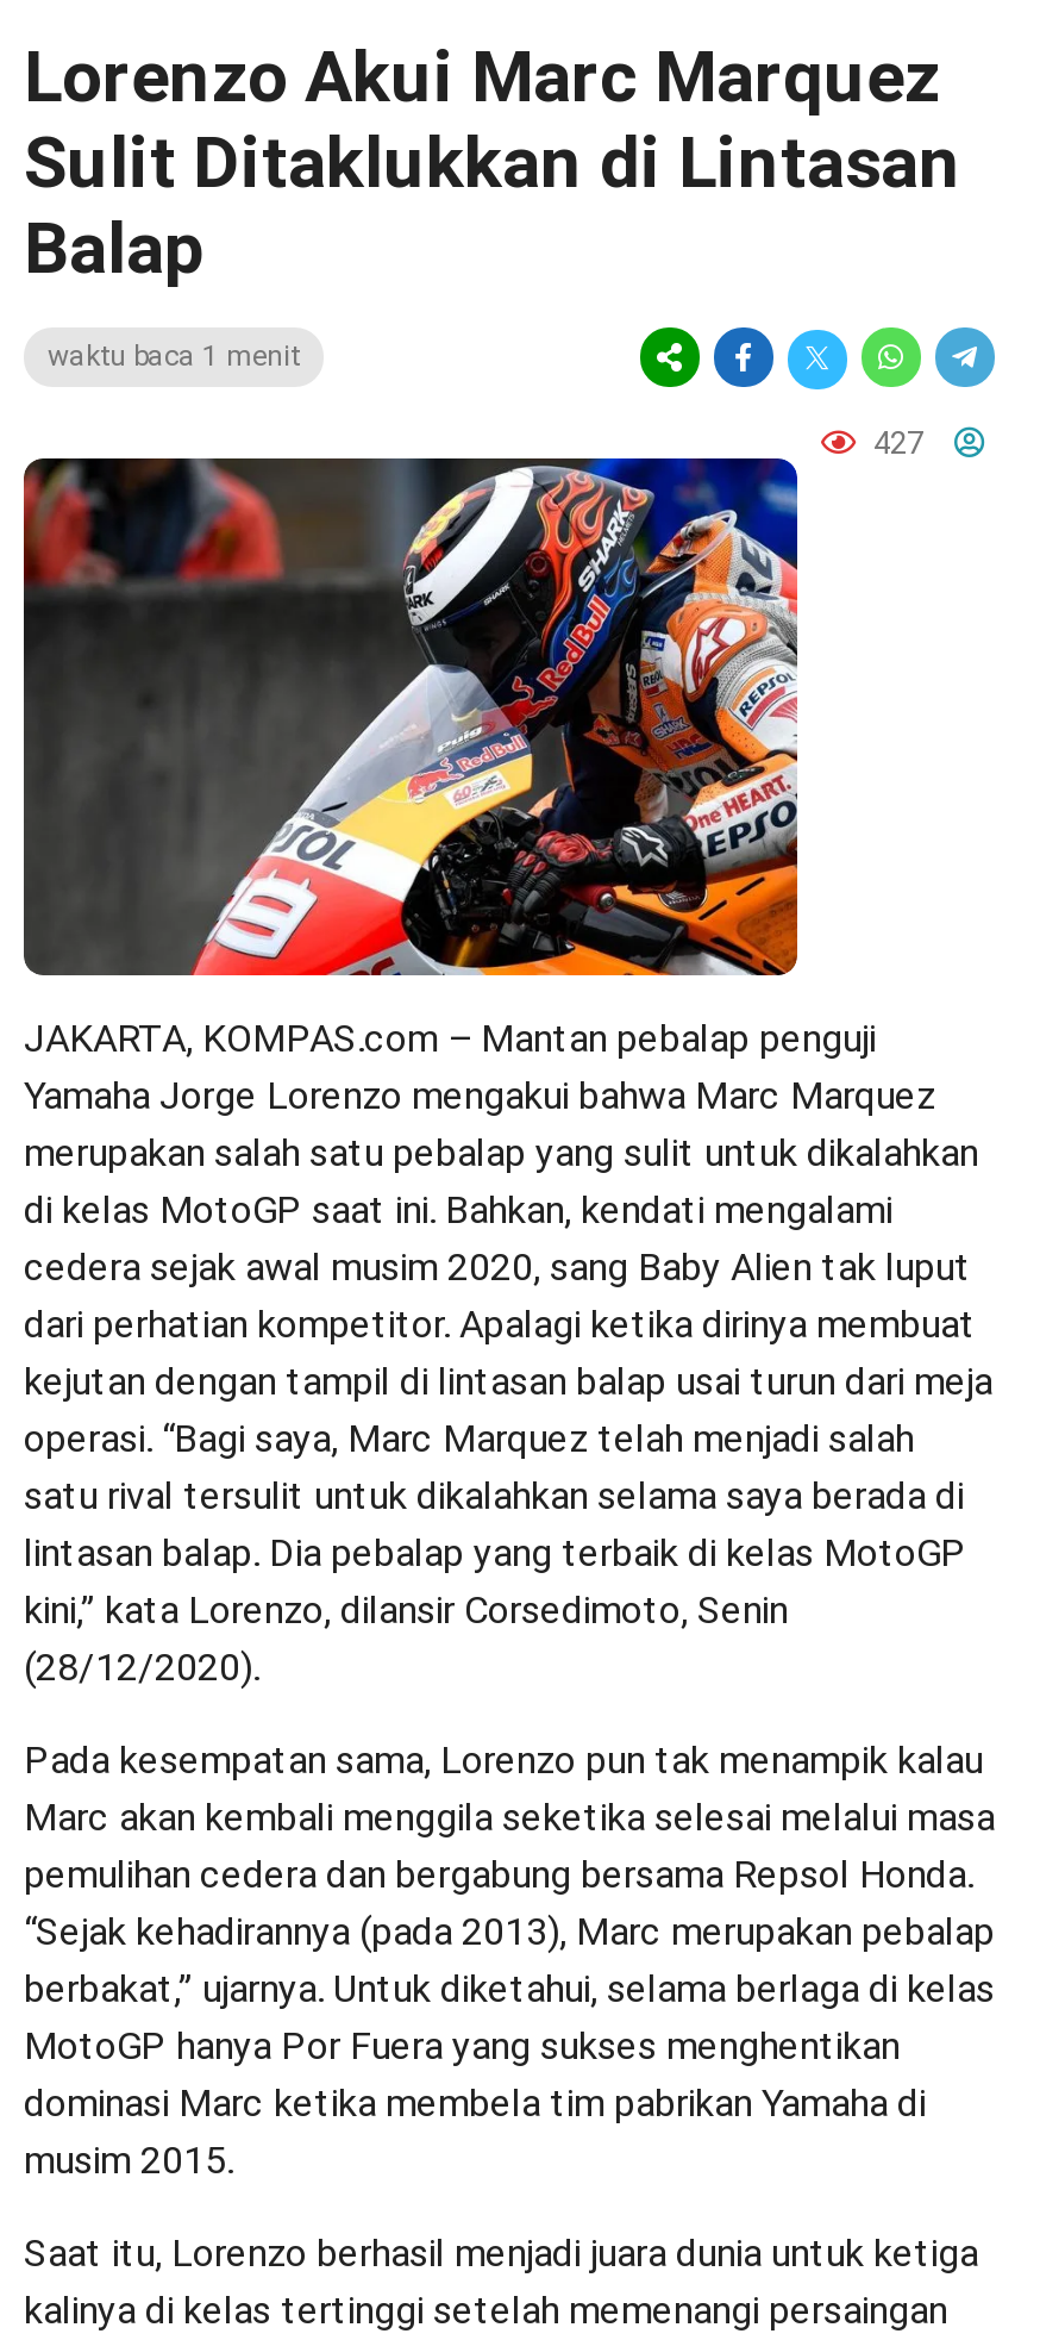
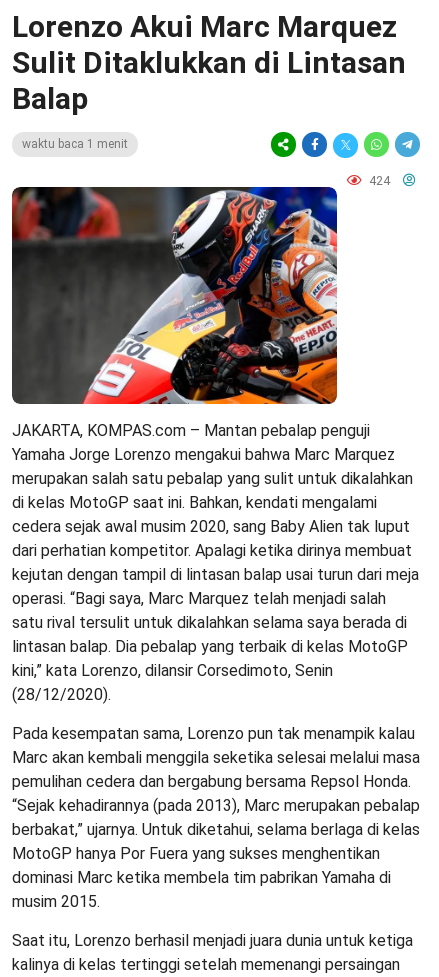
[866,425,931,461] 427 -> [366,173,393,188] 424

